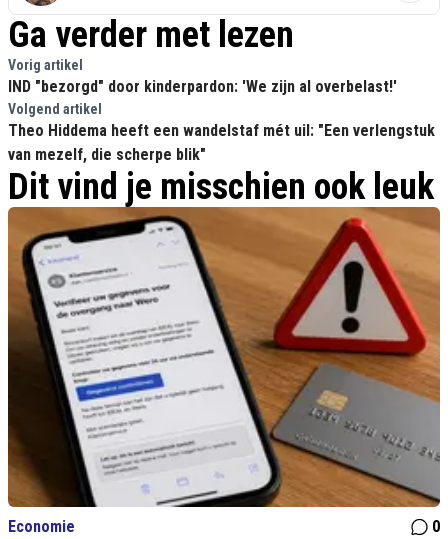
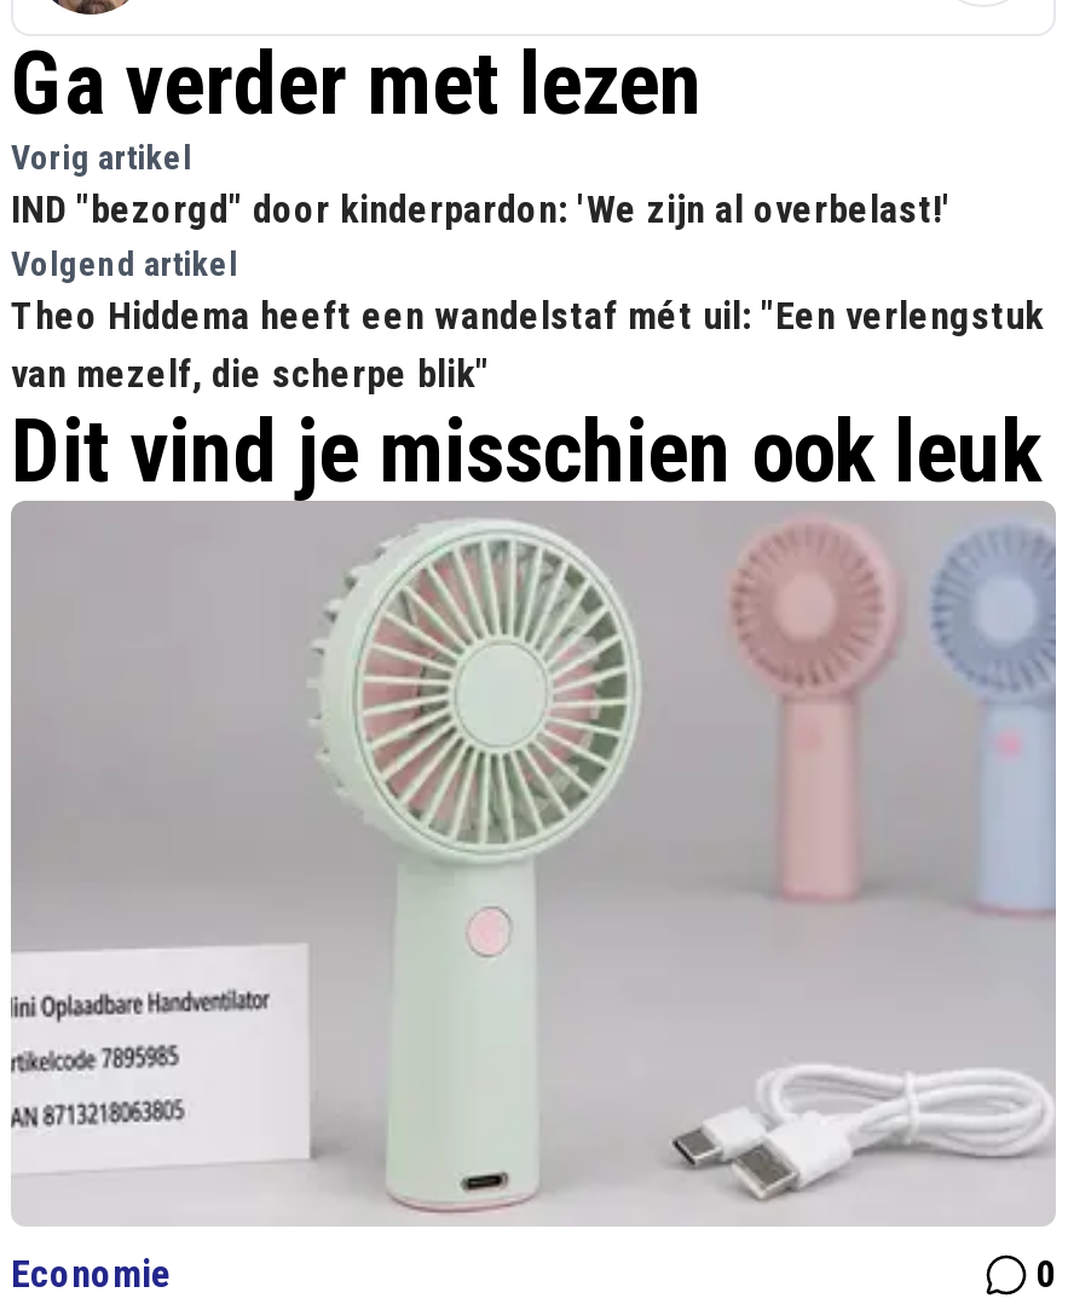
[7,209,441,508] [image] -> [11,510,1056,1227] [image]

